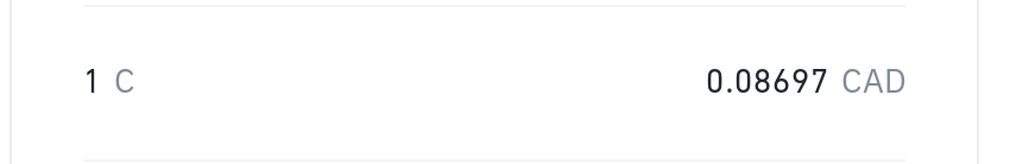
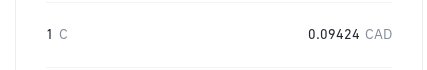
[706,67,905,100] 0.08697 CAD -> [308,28,392,42] 0.09424 CAD

